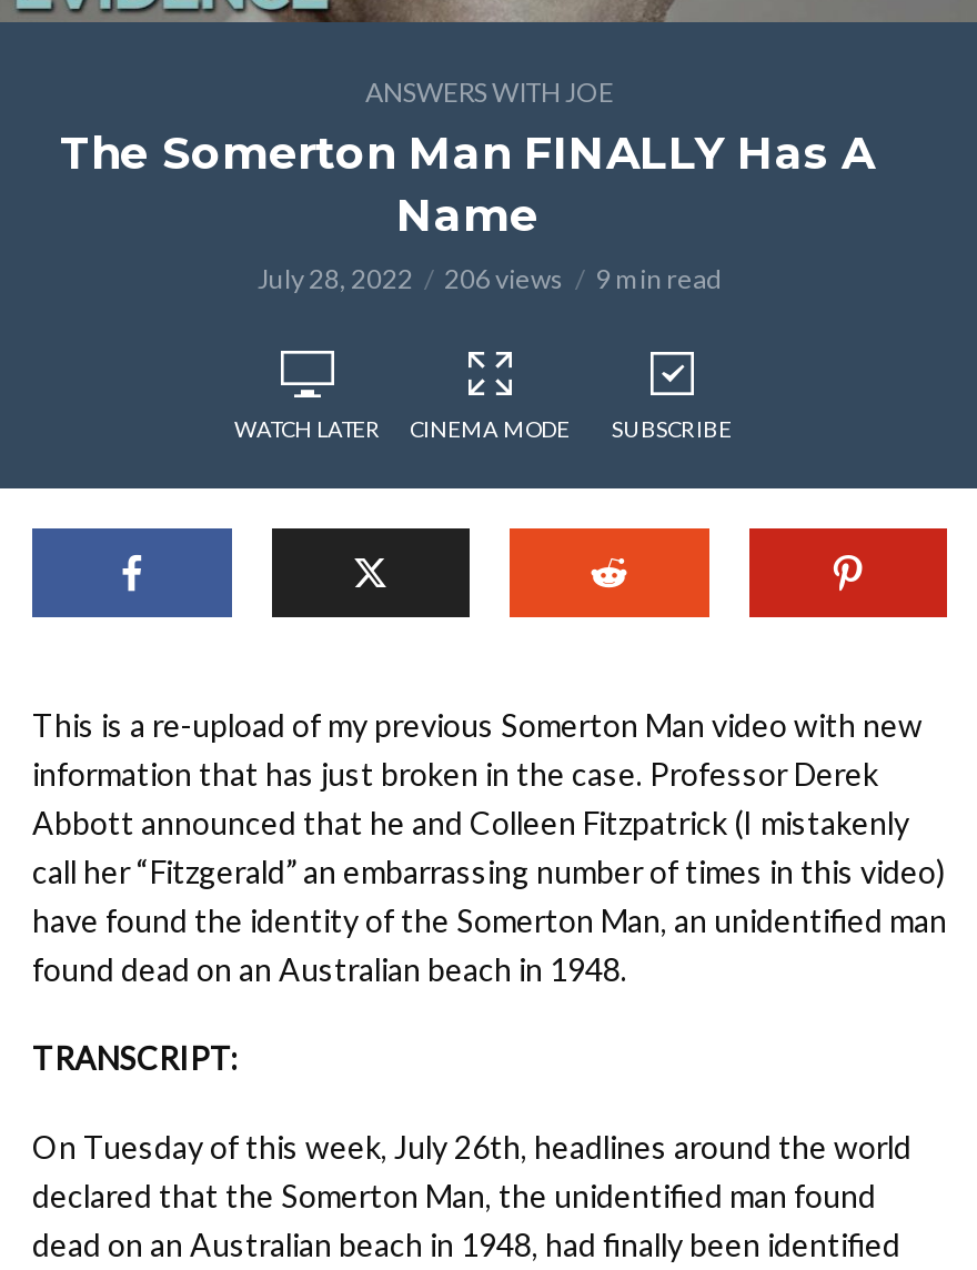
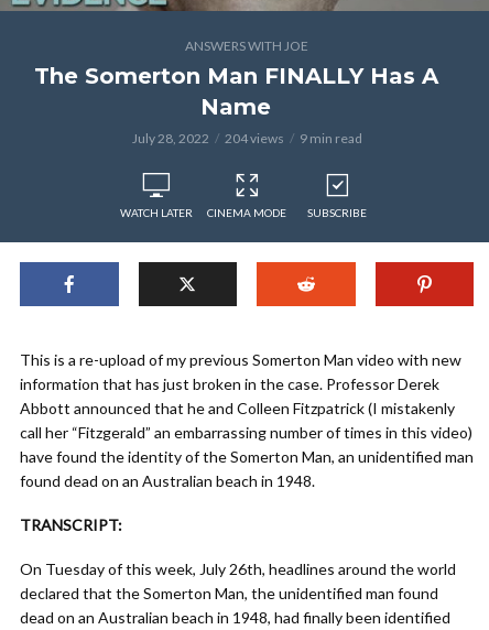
[258,262,722,295] July 28, 2022 206 views 9 min read -> [132,130,362,146] July 28, 2022 204 views 9 min read

